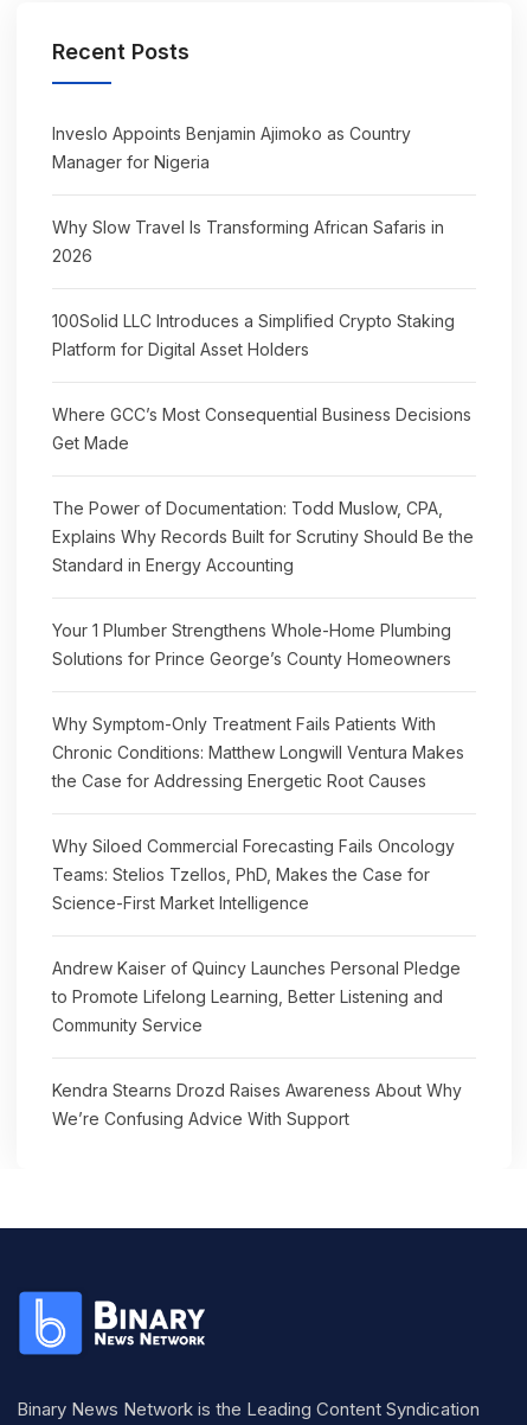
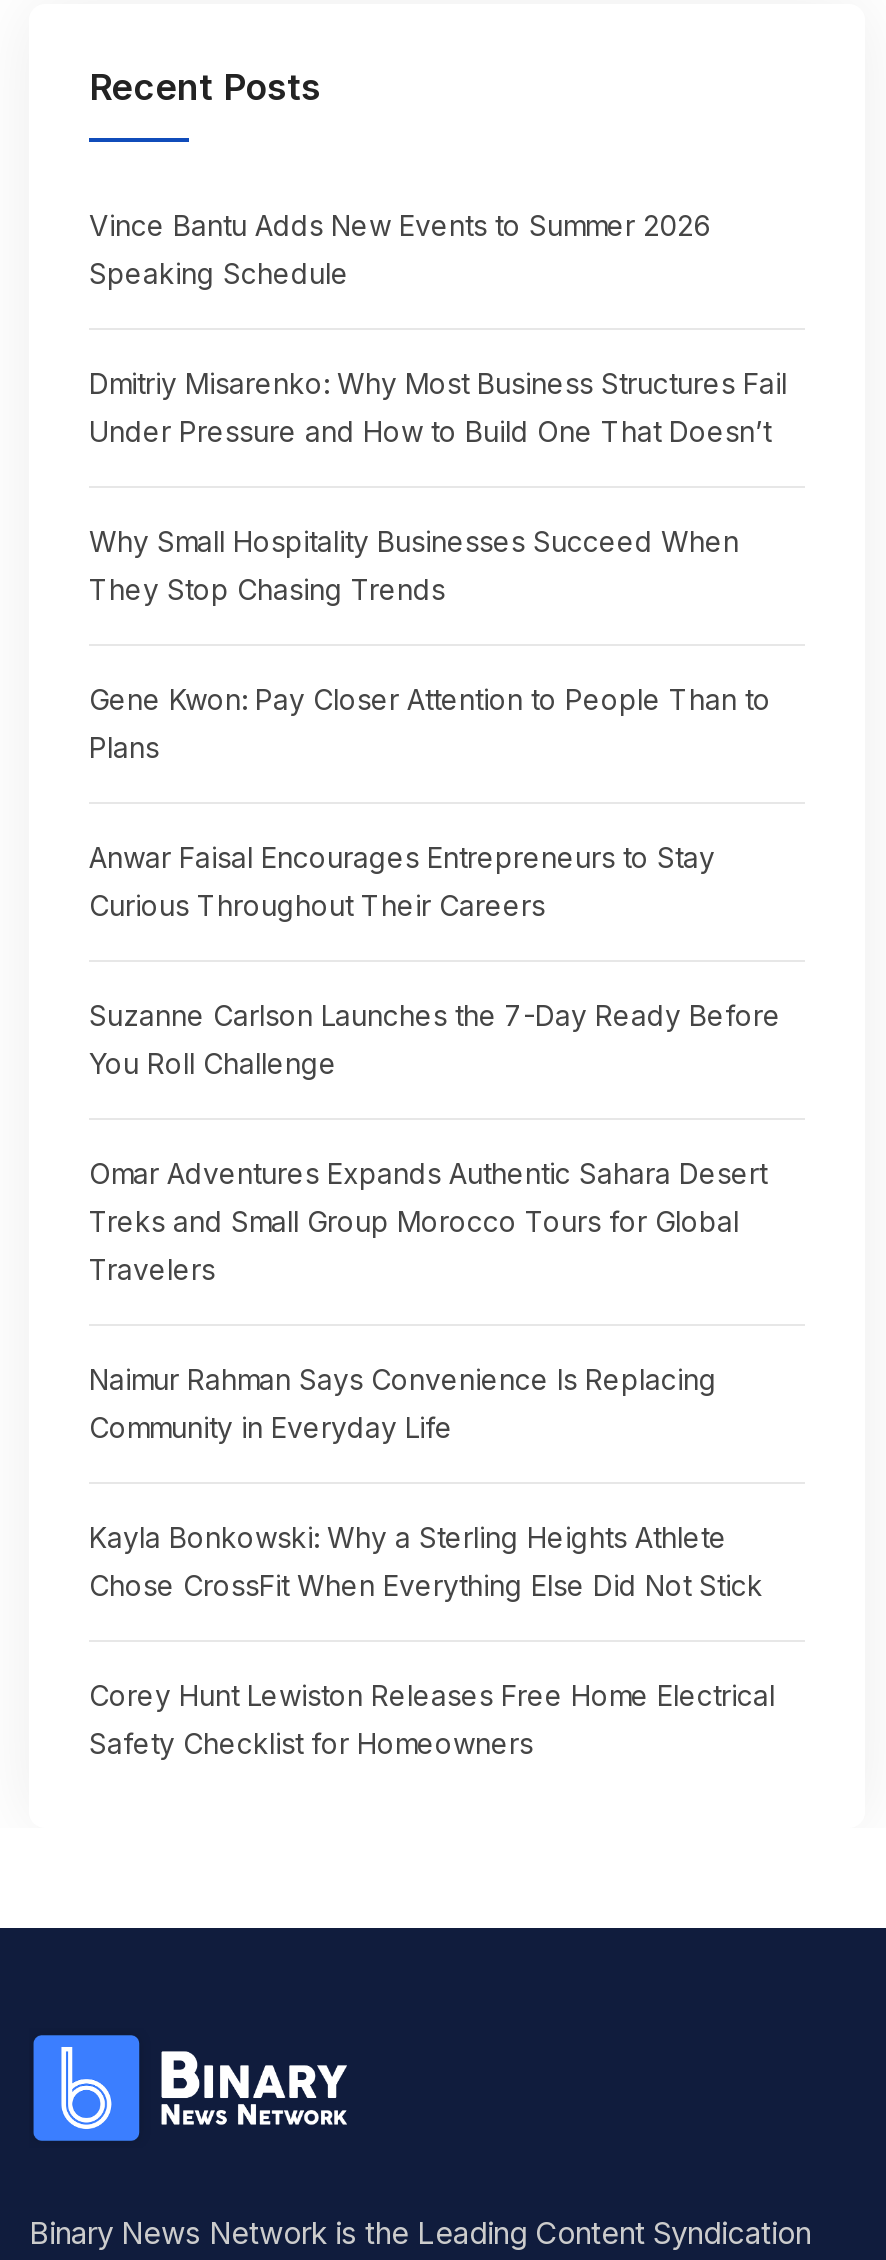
[52,123,411,172] Inveslo Appoints Benjamin Ajimoko as Country | Manager for Nigeria -> [89,208,711,290] Vince Bantu Adds New Events to Summer 2026 | Speaking Schedule
[52,217,444,266] Why Slow Travel Is Transforming African Safaris in | 2026 -> [89,366,787,448] Dmitriy Misarenko: Why Most Business Structures Fail | Under Pressure and How to Build One That Doesn’t
[52,311,455,359] 100Solid LLC Introduces a Simplified Crypto Staking | Platform for Digital Asset Holders -> [89,524,739,606] Why Small Hospitality Businesses Succeed When | They Stop Chasing Trends
[52,404,471,453] Where GCC’s Most Consequential Business Decisions | Get Made -> [89,682,771,764] Gene Kwon: Pay Closer Attention to People Than to | Plans
[52,498,474,575] The Power of Documentation: Todd Muslow, CPA, | Explains Why Records Built for Scrutiny Should Be the | Standard in Energy Accounting -> [89,840,715,922] Anwar Faisal Encourages Entrepreneurs to Stay | Curious Throughout Their Careers
[52,620,451,669] Your 1 Plumber Strengthens Whole-Home Plumbing | Solutions for Prince George’s County Homeowners -> [89,998,781,1080] Suzanne Carlson Launches the 7-Day Ready Before | You Roll Challenge
[52,714,464,791] Why Symptom-Only Treatment Fails Patients With | Chronic Conditions: Matthew Longwill Ventura Makes | the Case for Addressing Energetic Root Causes -> [89,1156,767,1286] Omar Adventures Expands Authentic Sahara Desert | Treks and Small Group Morocco Tours for Global | Travelers
[52,836,455,913] Why Siloed Commercial Forecasting Fails Oncology | Teams: Stelios Tzellos, PhD, Makes the Case for | Science-First Market Intelligence -> [89,1362,717,1444] Naimur Rahman Says Convenience Is Replacing | Community in Everyday Life
[52,958,461,1035] Andrew Kaiser of Quincy Launches Personal Pledge | to Promote Lifelong Learning, Better Listening and | Community Service -> [89,1520,763,1602] Kayla Bonkowski: Why a Sterling Heights Athlete | Chose CrossFit When Everything Else Did Not Stick
[52,1080,462,1129] Kendra Stearns Drozd Raises Awareness About Why | We’re Confusing Advice With Support -> [89,1678,775,1760] Corey Hunt Lewiston Releases Free Home Electrical | Safety Checklist for Homeowners

